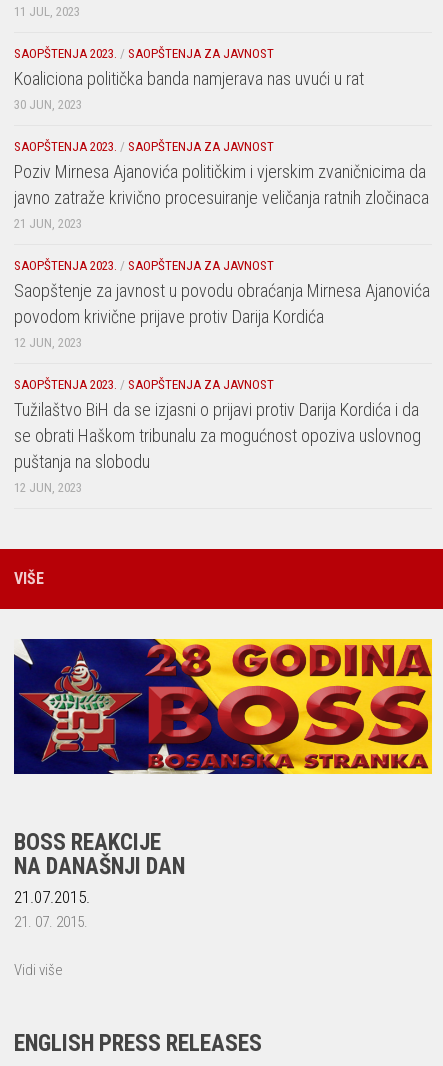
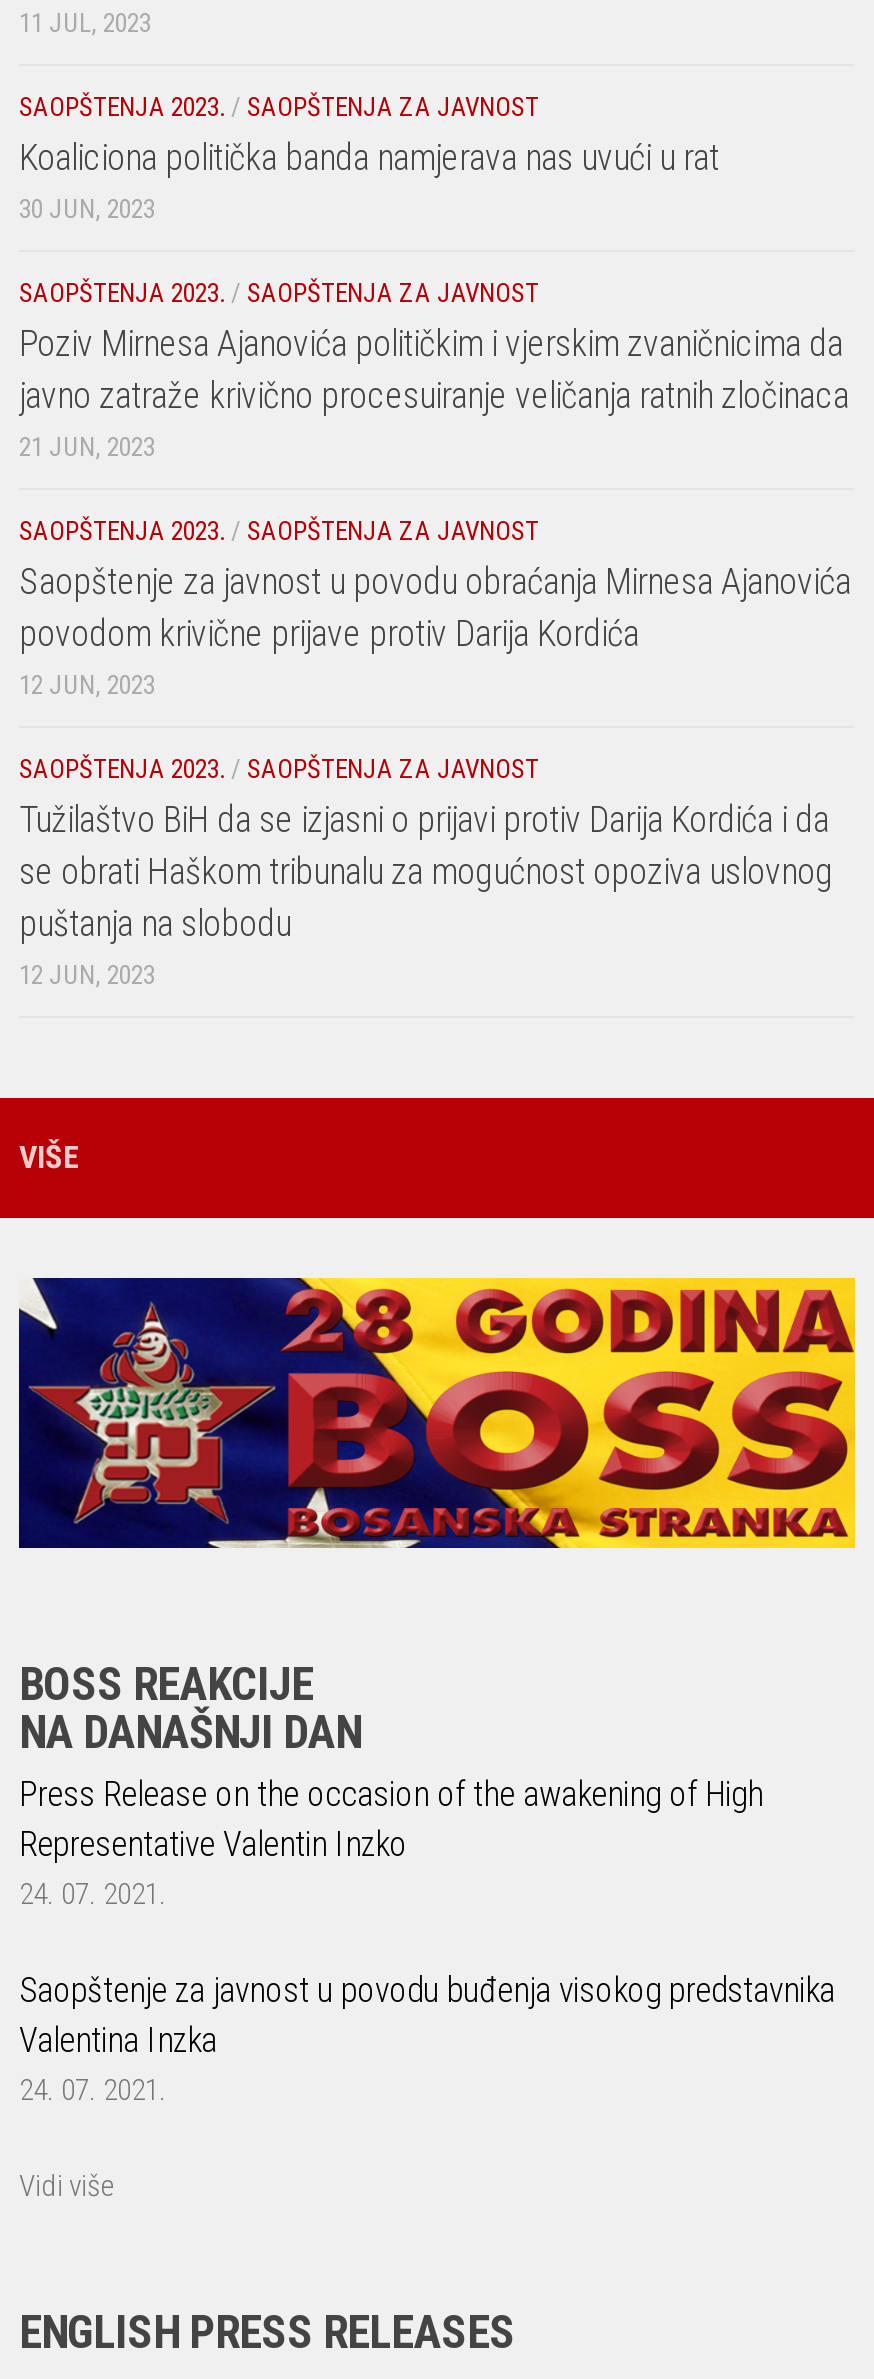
[14,887,90,931] 21.07.2015. | 21. 07. 2015. -> [19,1775,835,2109] Press Release on the occasion of the awakening of High | Representative Valentin Inzko | 24. 07. 2021. | Saopštenje za javnost u povodu buđenja visokog predstavnika | Valentina Inzka | 24. 07. 2021.

